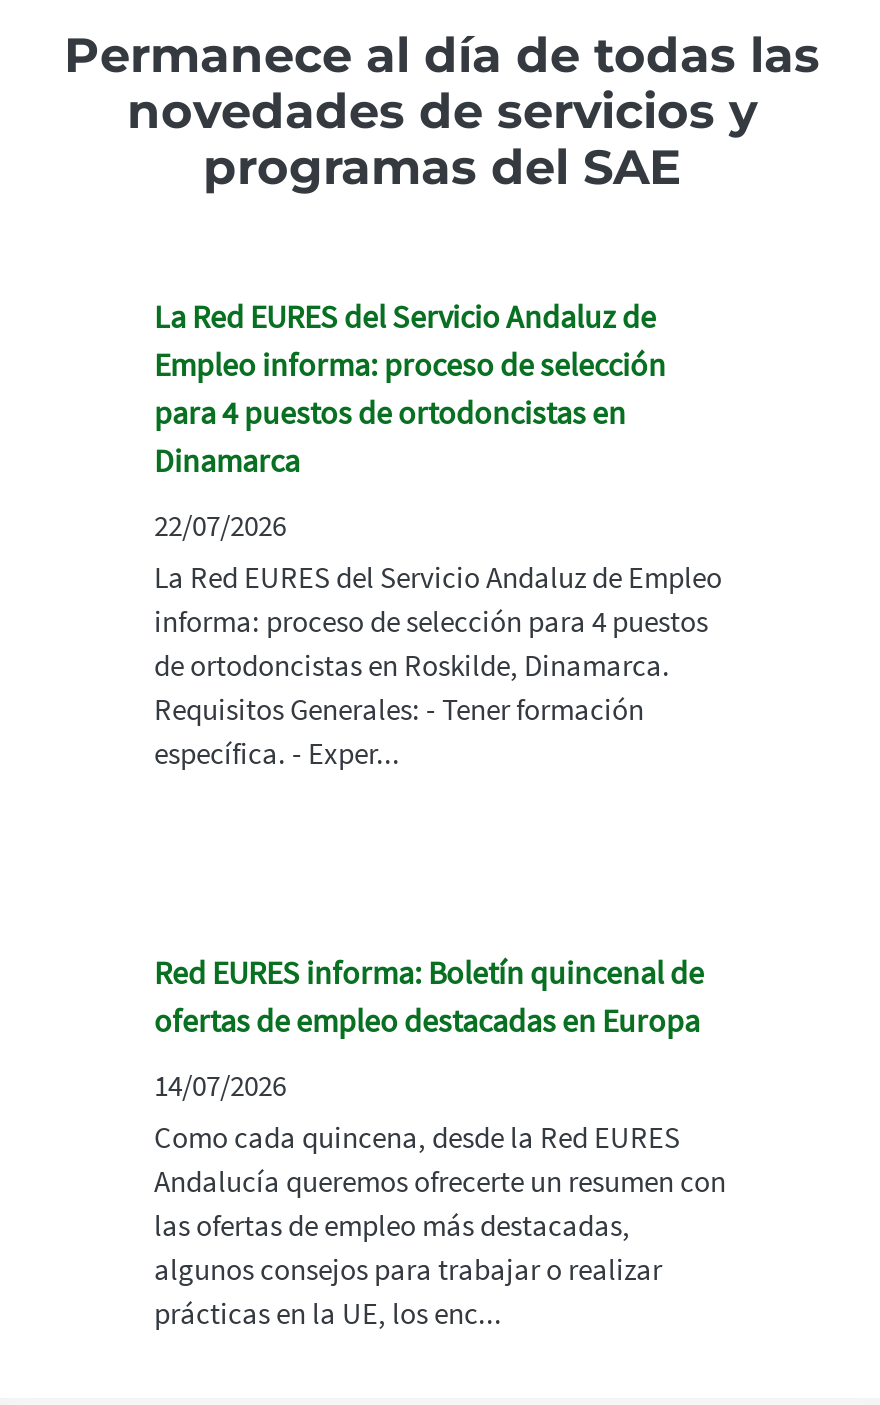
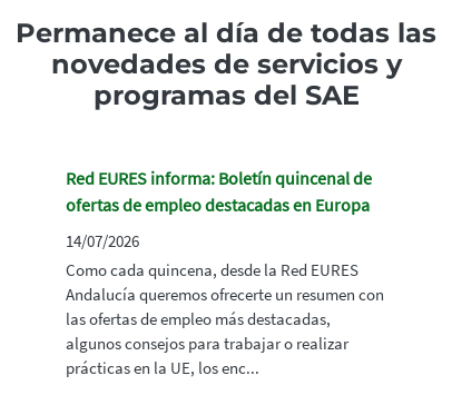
[154,296,722,772] La Red EURES del Servicio Andaluz de | Empleo informa: proceso de selección | para 4 puestos de ortodoncistas en | Dinamarca | 22/07/2026 | La Red EURES del Servicio Andaluz de Empleo | informa: proceso de selección para 4 puestos | de ortodoncistas en Roskilde, Dinamarca. | Requisitos Generales: - Tener formación | específica. - Exper... -> none

